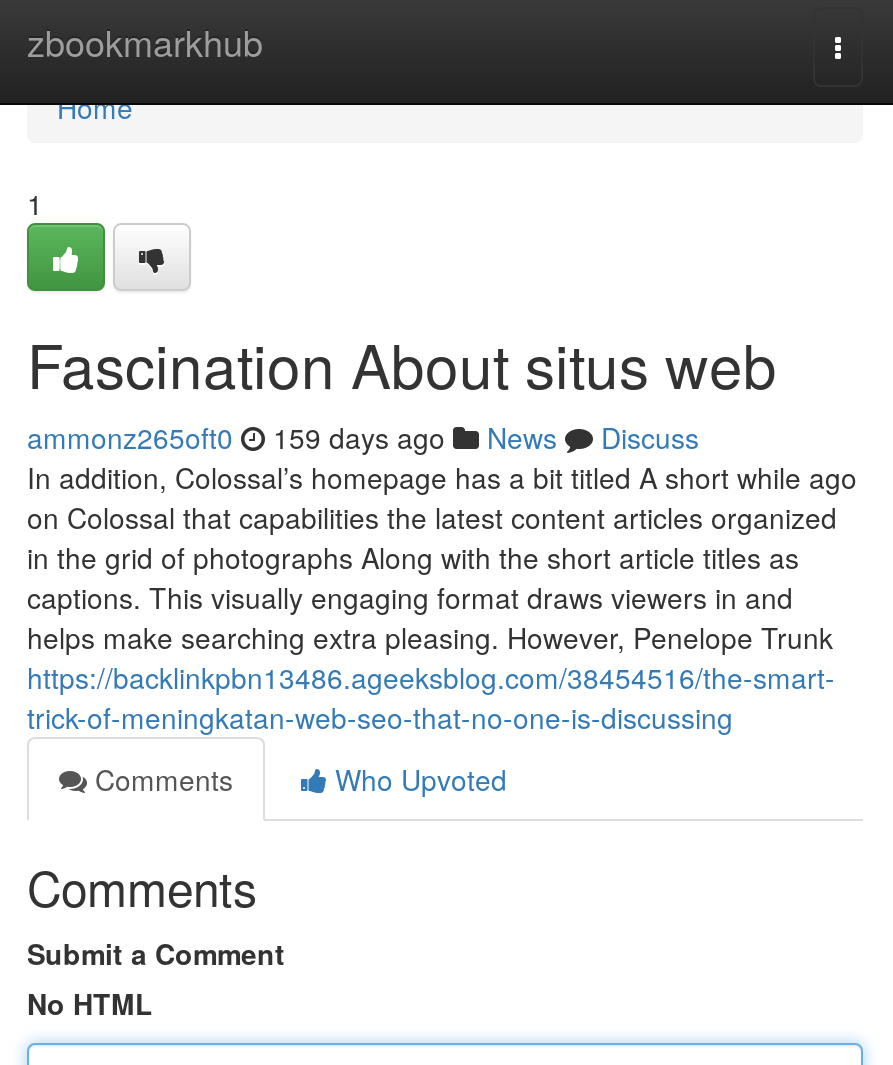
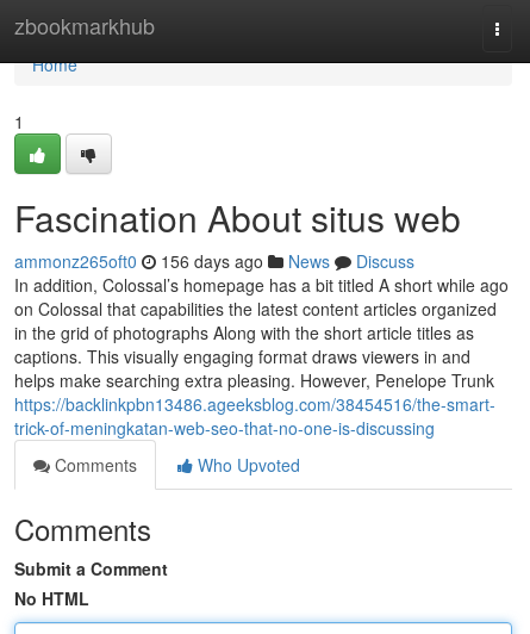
[27,417,699,457] ammonz265oft0 159 days ago News Discuss -> [14,249,414,273] ammonz265oft0 156 days ago News Discuss

